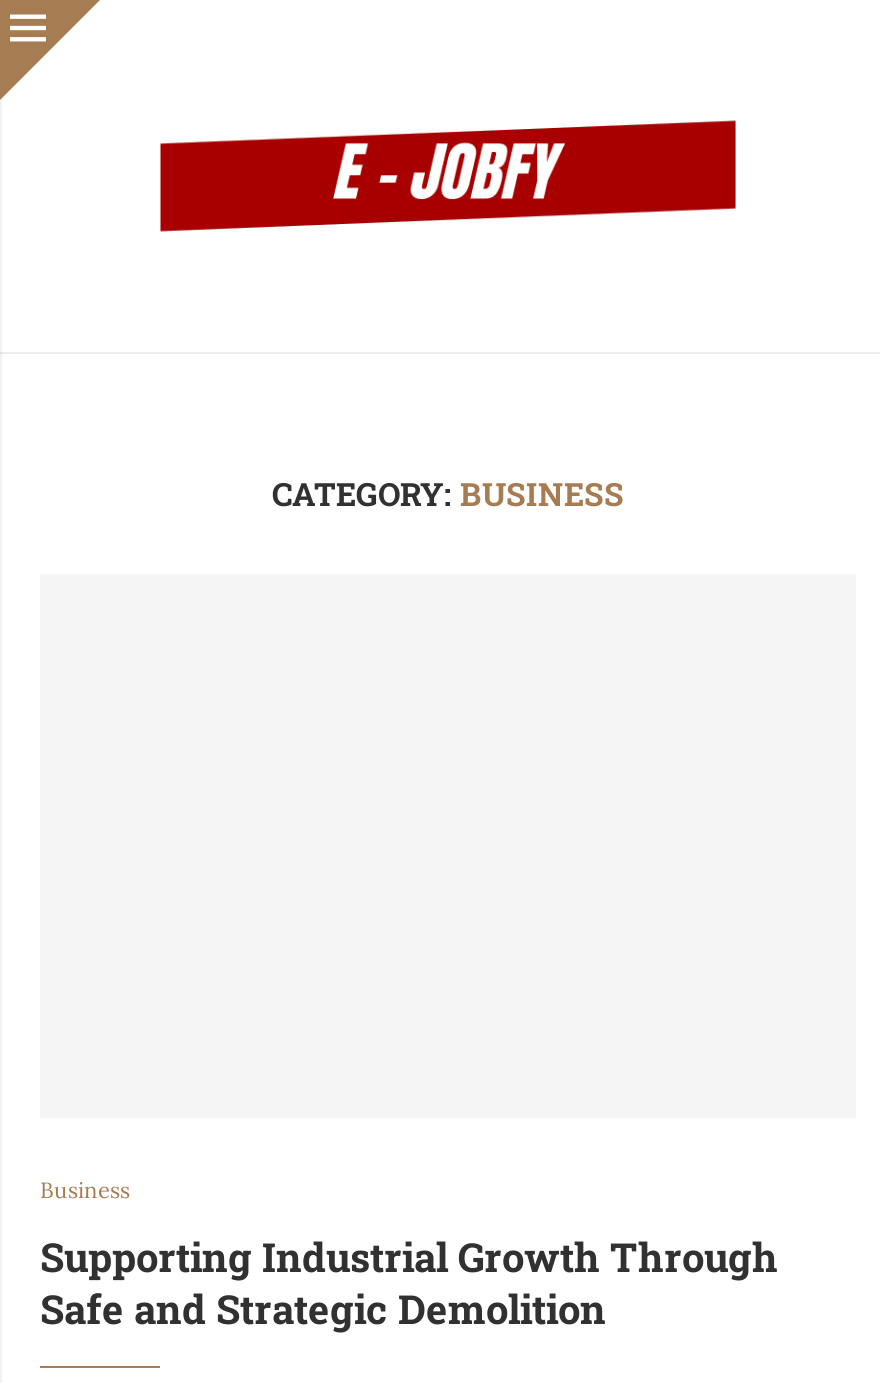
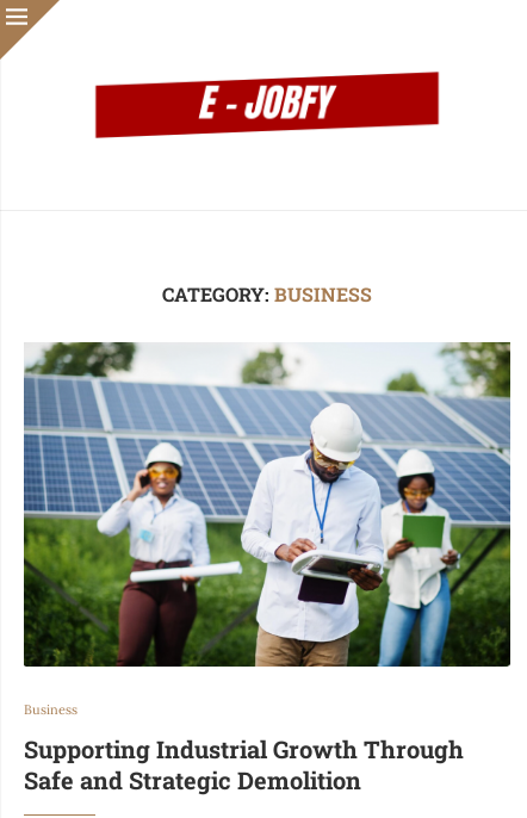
none -> [23,341,511,668] [image]

